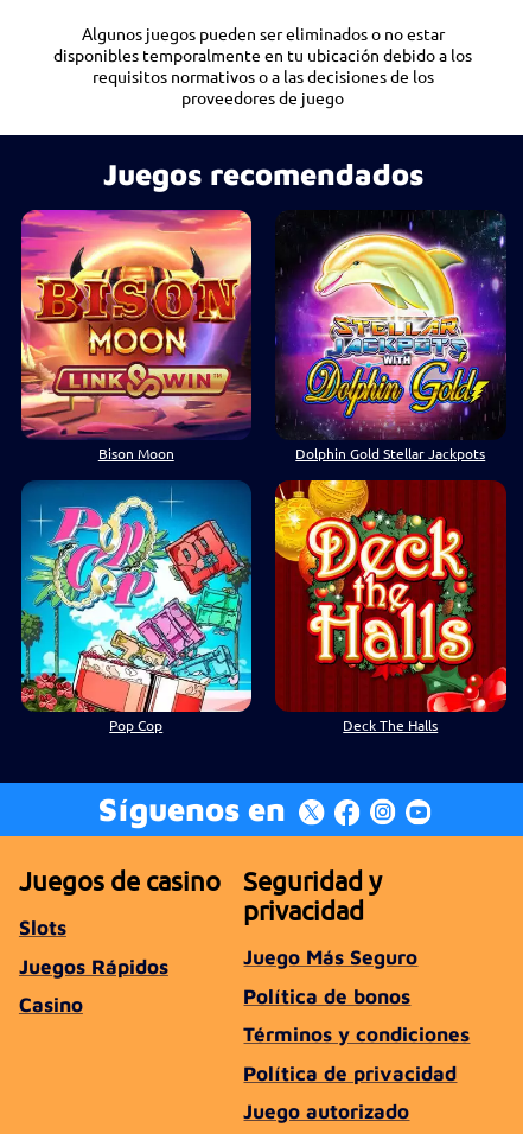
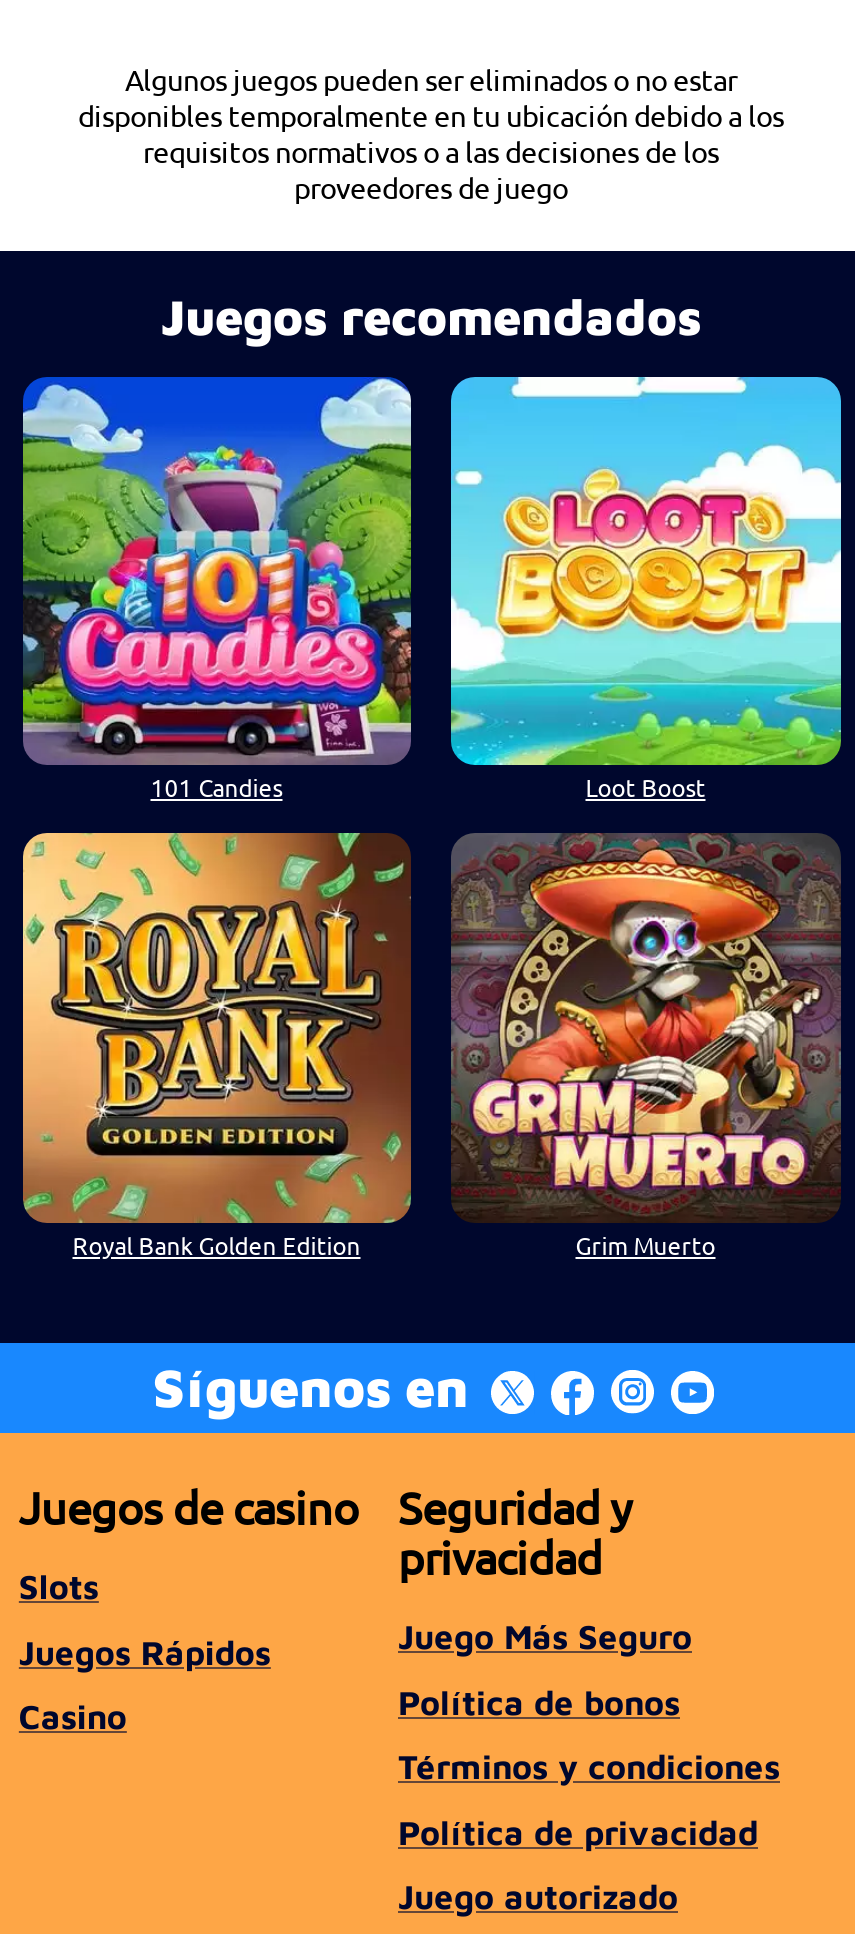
[20,209,485,463] [image] | Bison Moon | Dolphin Gold Stellar Jackpots -> [21,375,705,803] [image] | 101 Candies | Loot Boost
[275,210,506,435] [image] -> [449,375,843,759] [image]
[20,480,438,734] [image] | Pop Cop | Deck The Halls -> [21,831,715,1260] [image] | Royal Bank Golden Edition | Grim Muerto
[275,479,508,713] [image] -> [451,833,843,1223] [image]

